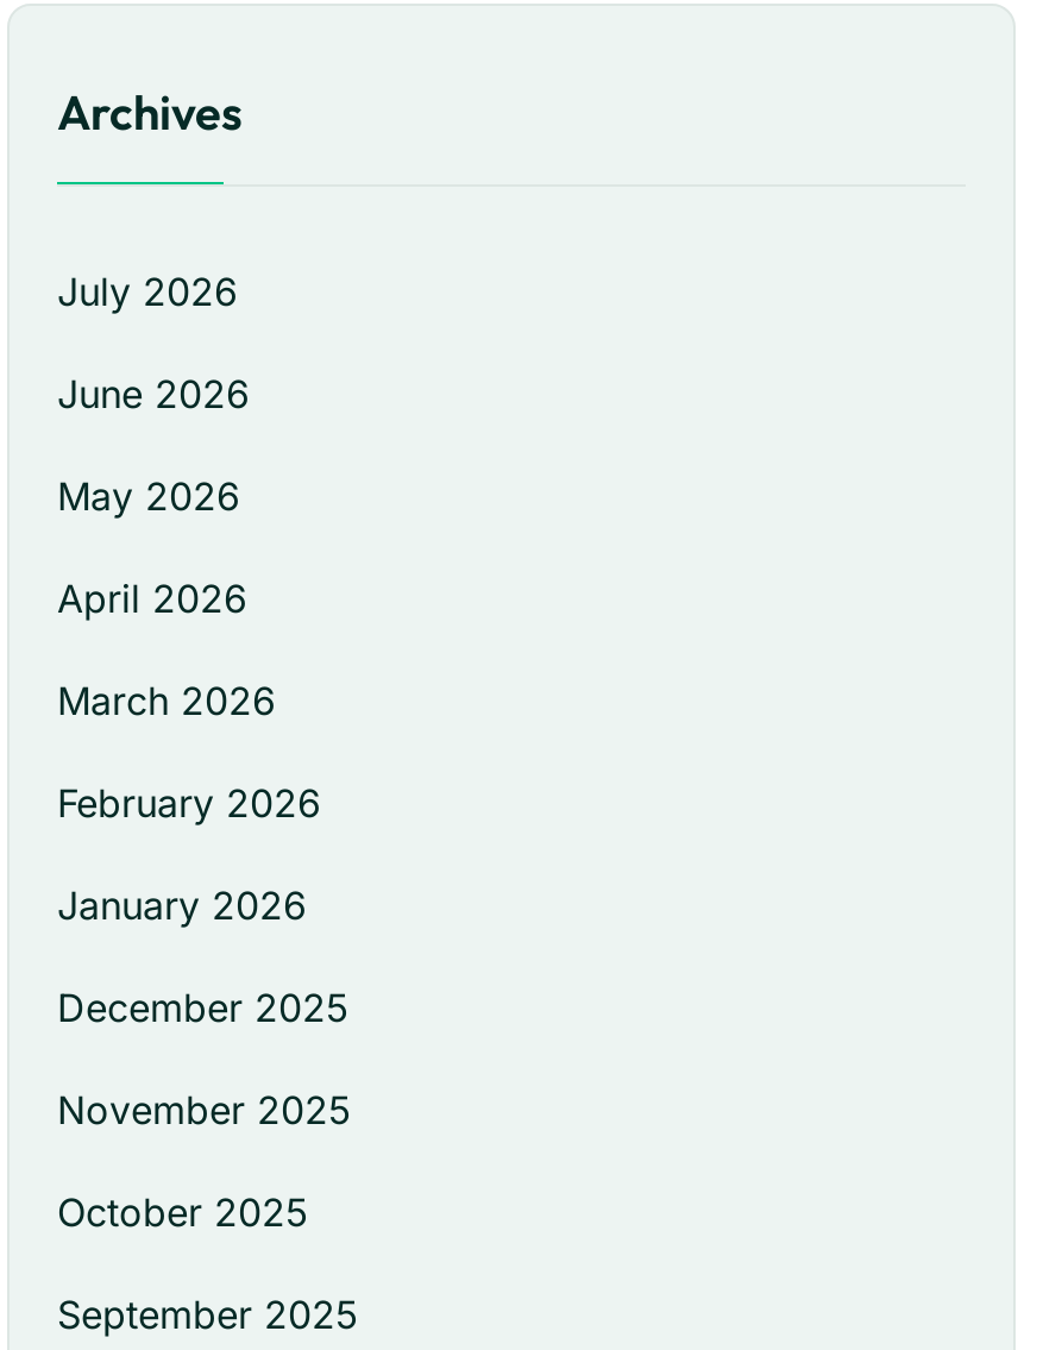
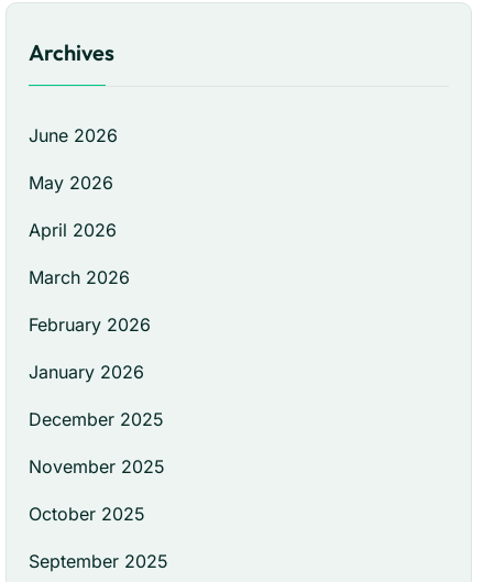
[57,268,238,315] July 2026 -> none

